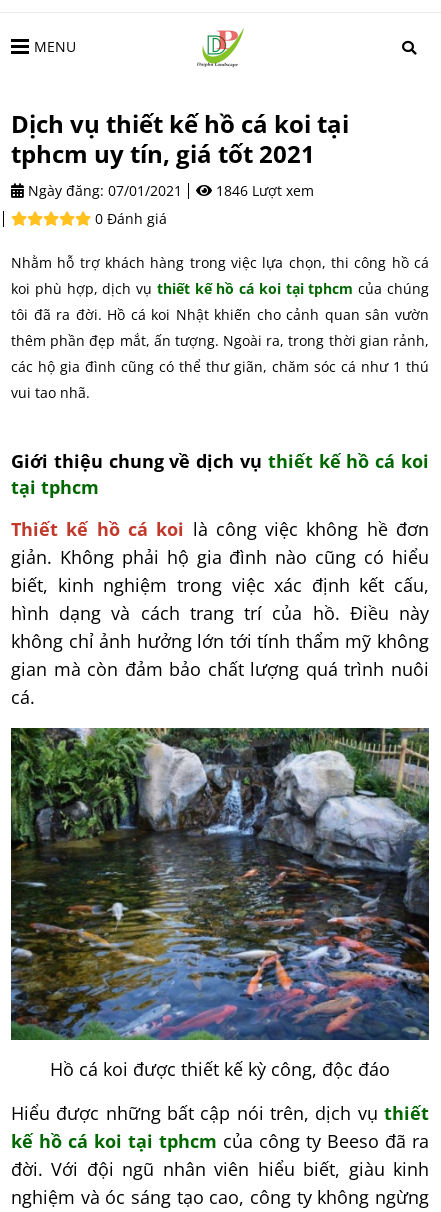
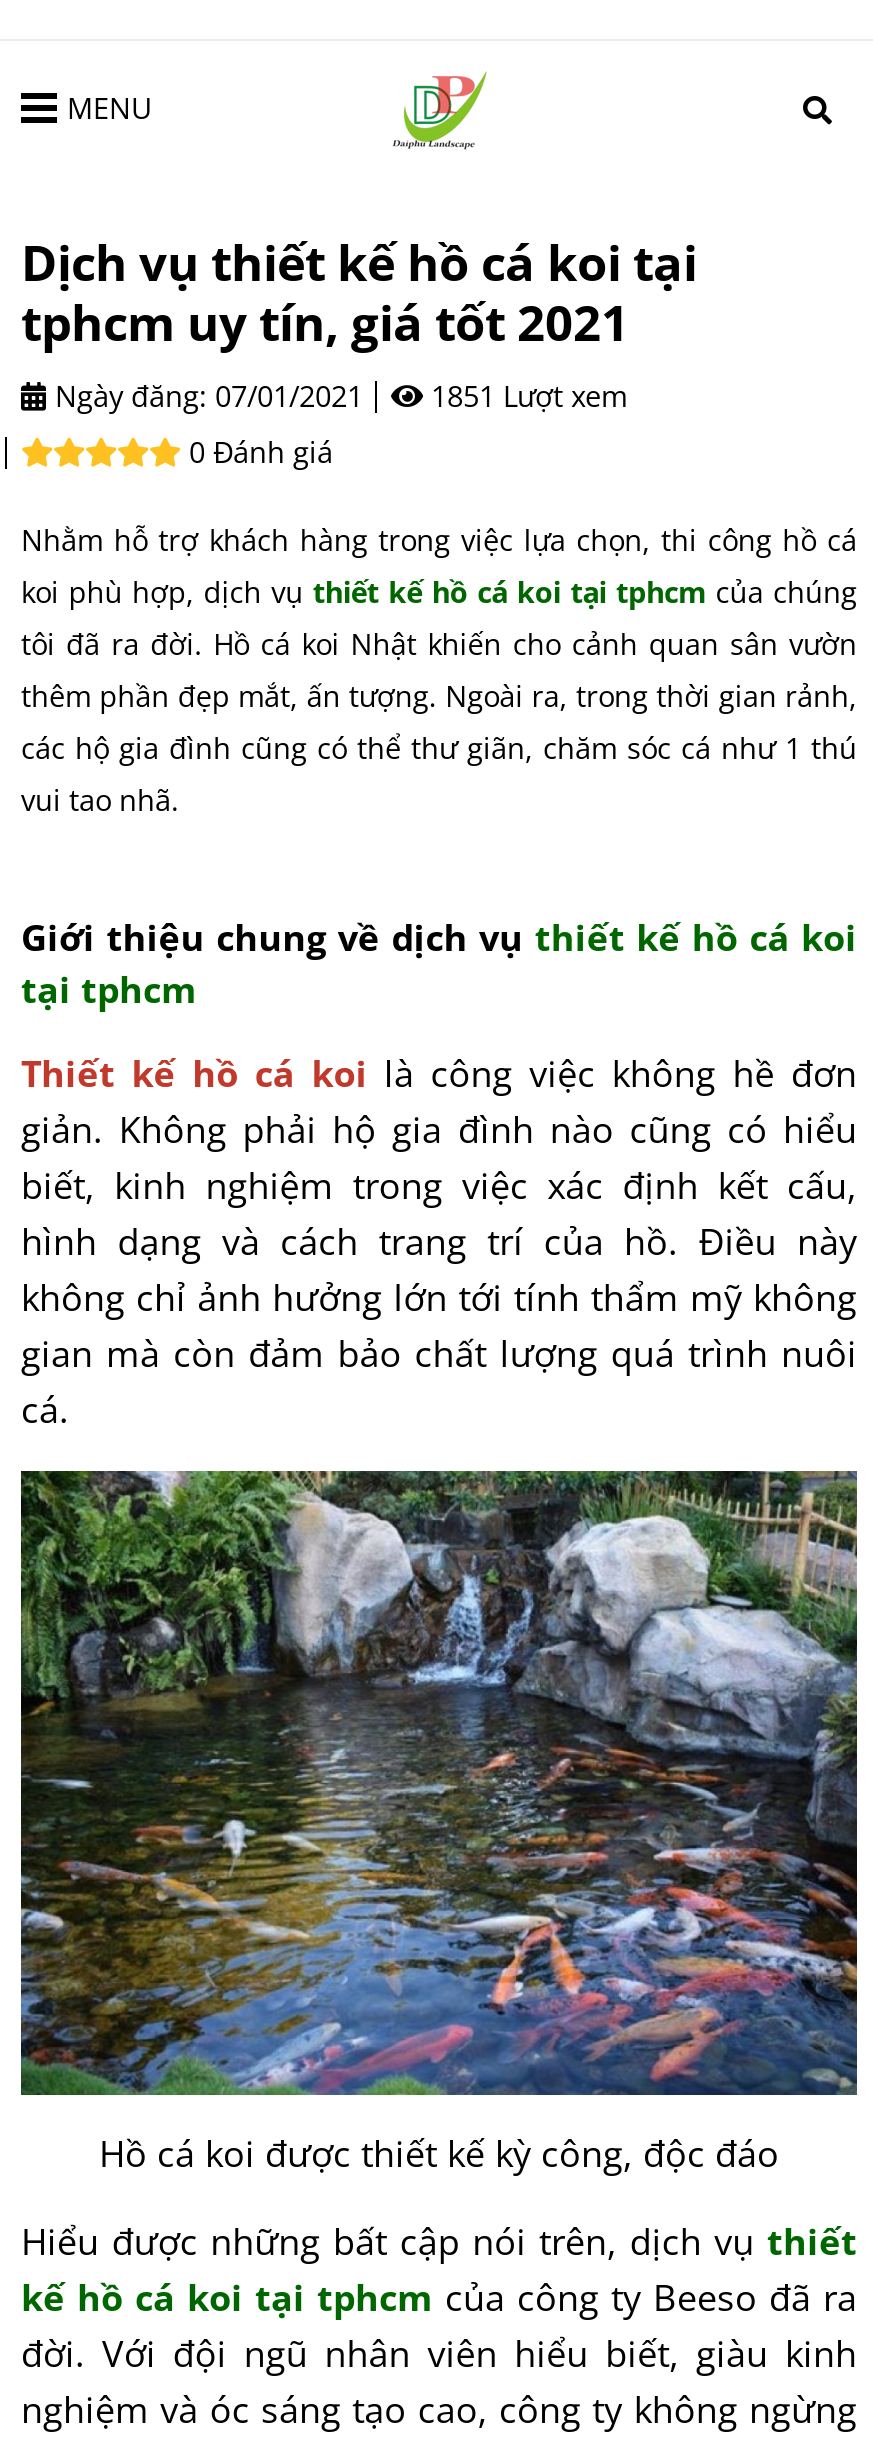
[24,181,314,200] Ngày đăng: 07/01/2021 1846 Lượt xem -> [47,377,627,415] Ngày đăng: 07/01/2021 1851 Lượt xem

